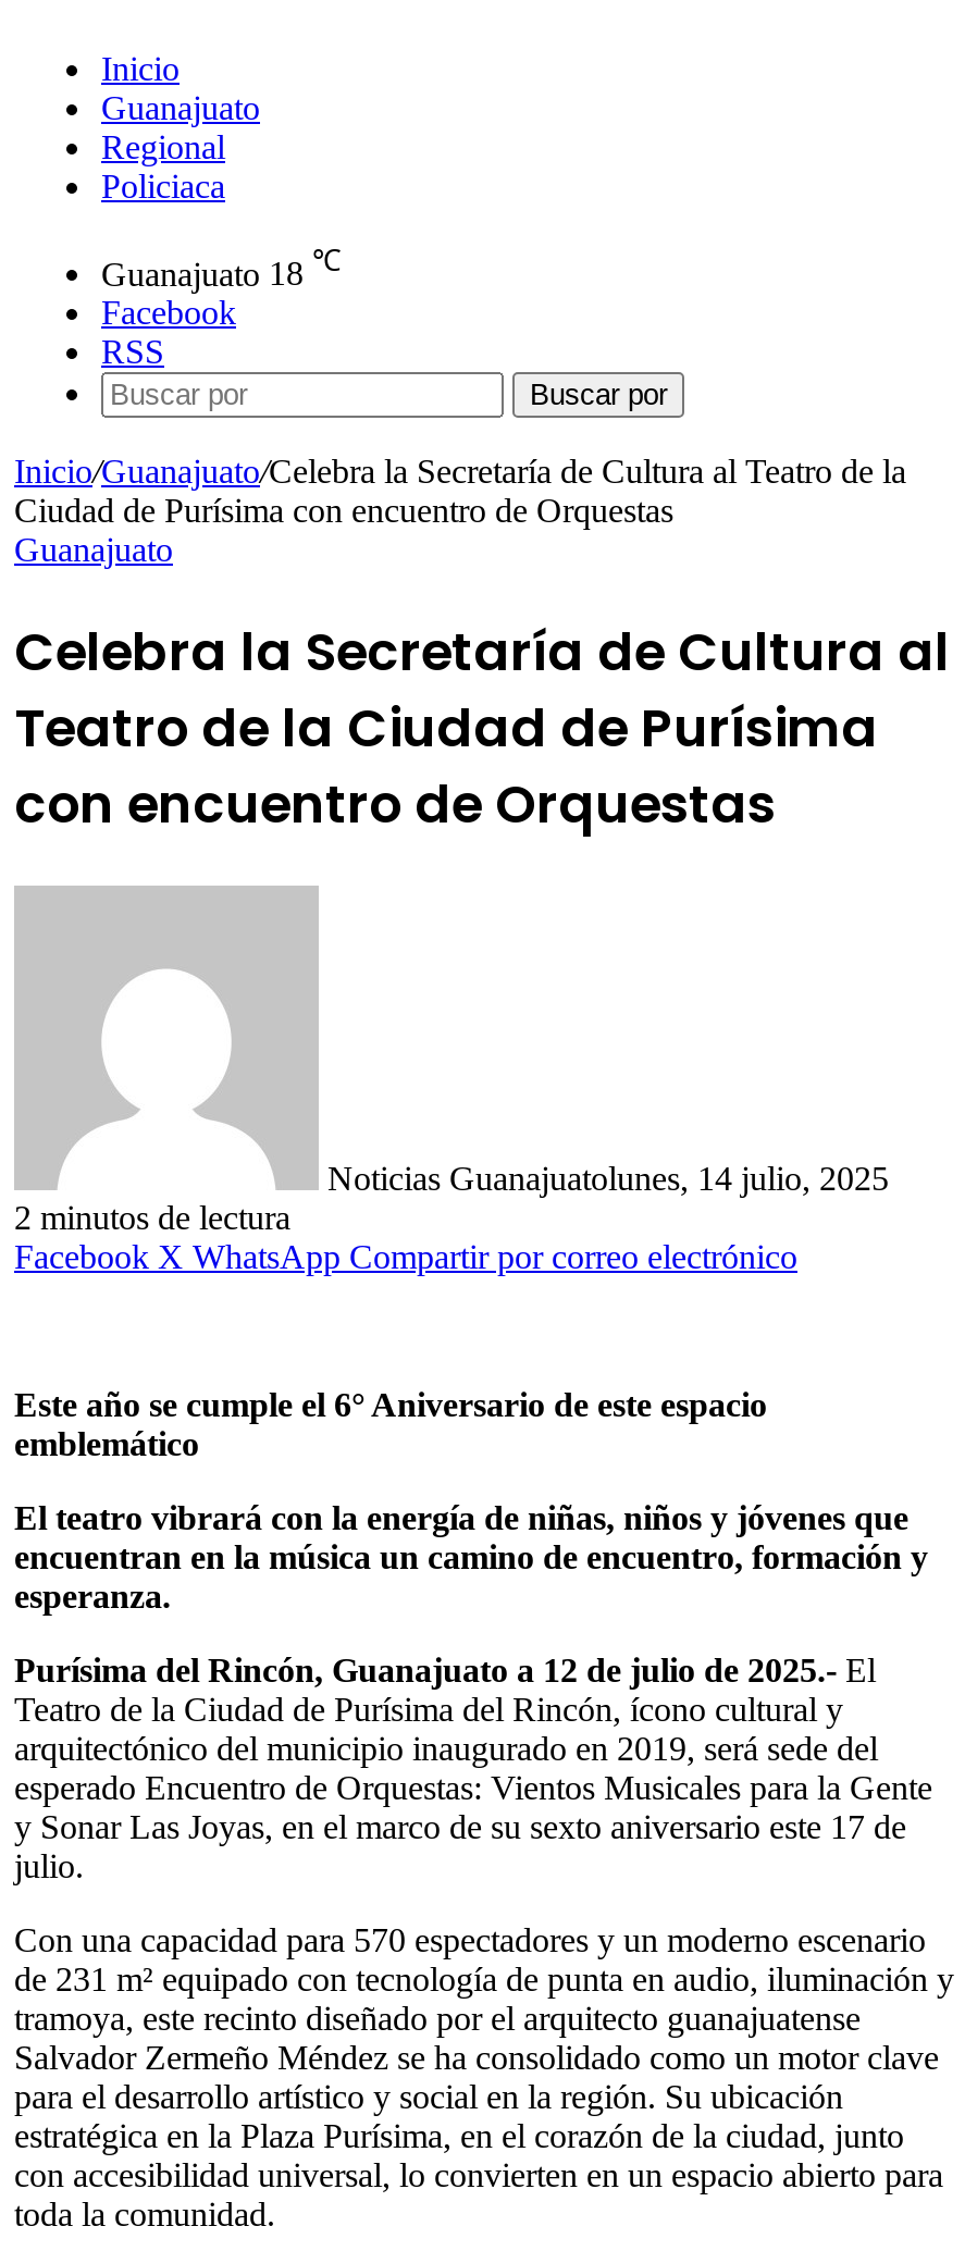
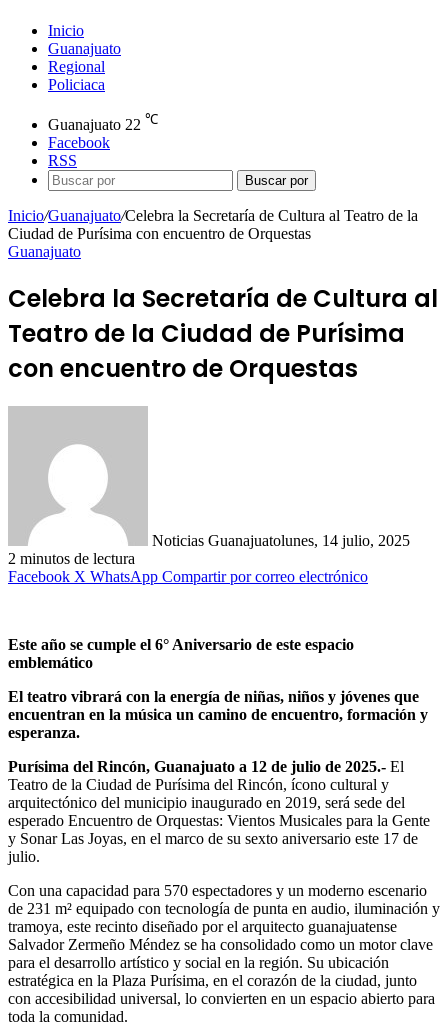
[101,246,341,292] Guanajuato 18 ℃ -> [48,112,158,133] Guanajuato 22 ℃

